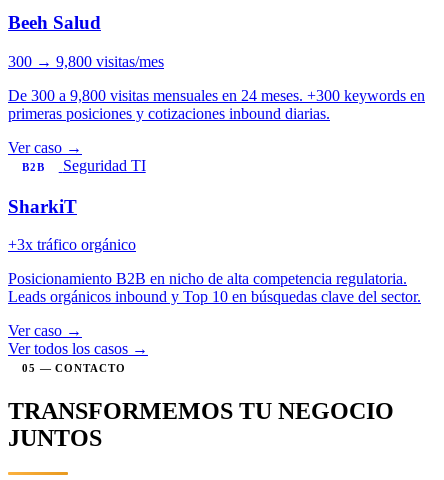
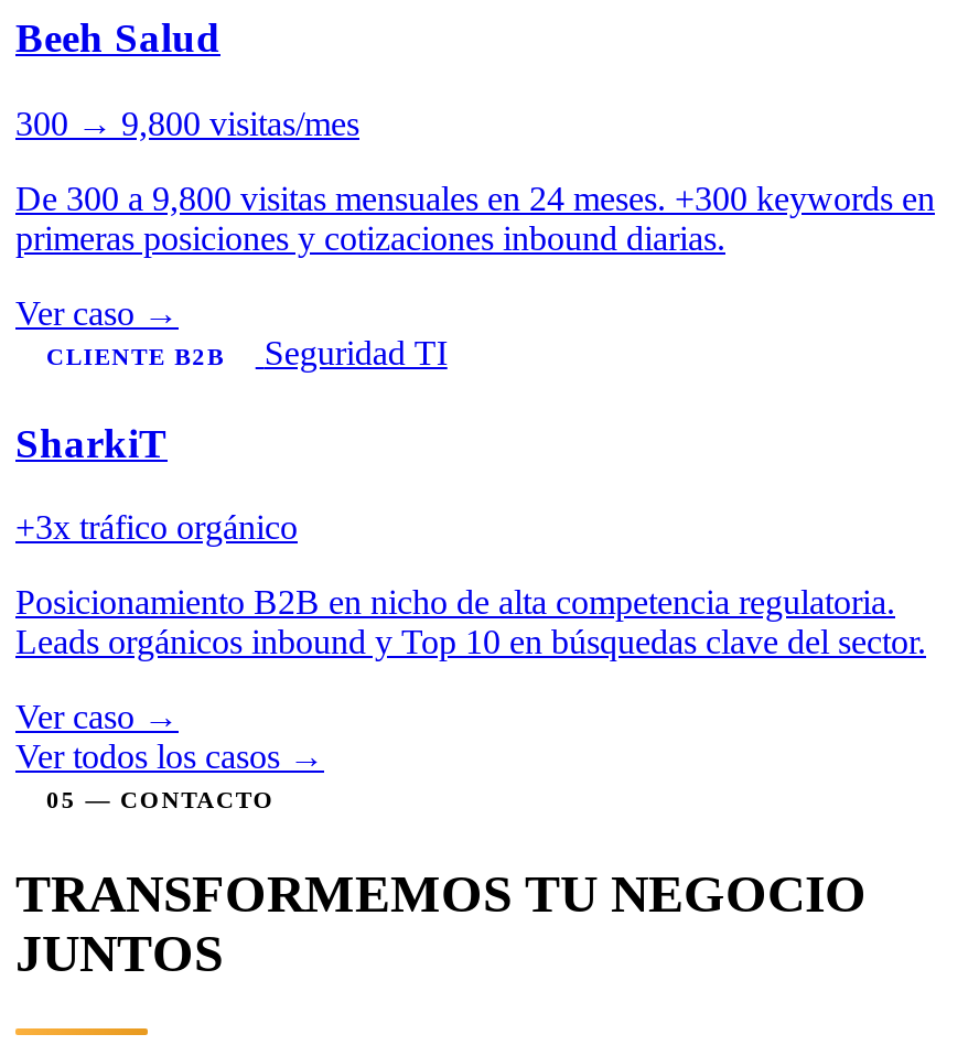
[22,157,146,174] B2B Seguridad TI -> [46,334,447,371] CLIENTE B2B Seguridad TI

